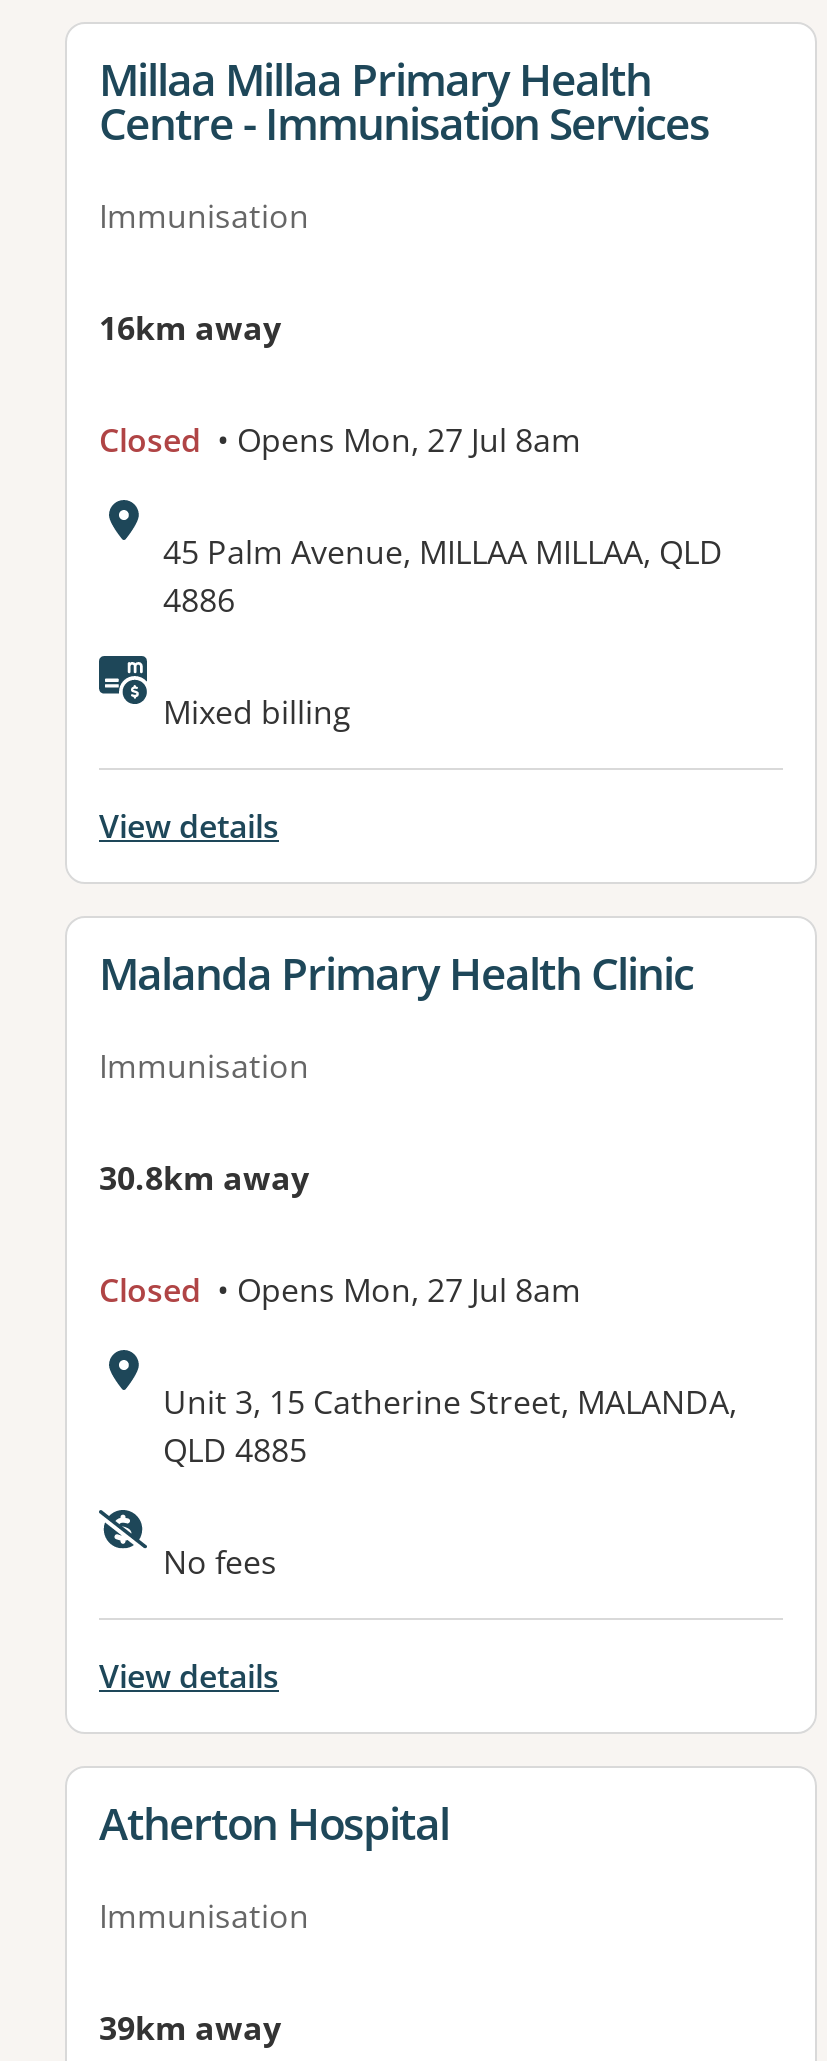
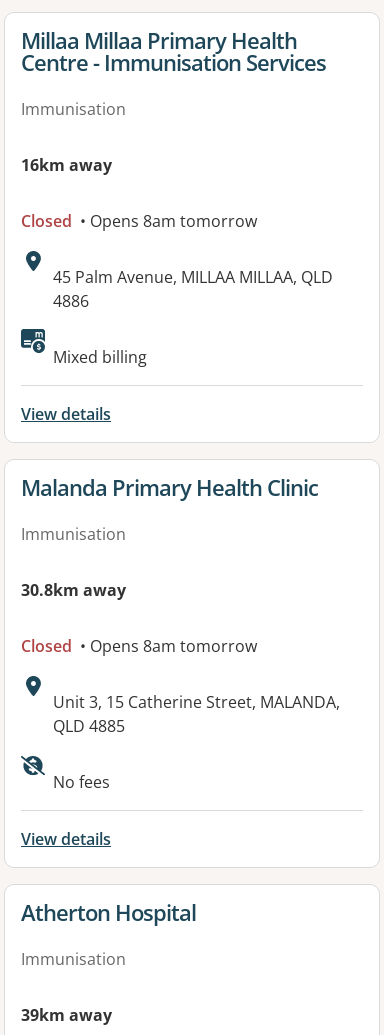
[99,419,581,463] Closed • Opens Mon, 27 Jul 8am -> [21,210,257,232] Closed • Opens 8am tomorrow
[99,1269,581,1313] Closed • Opens Mon, 27 Jul 8am -> [21,635,257,657] Closed • Opens 8am tomorrow

